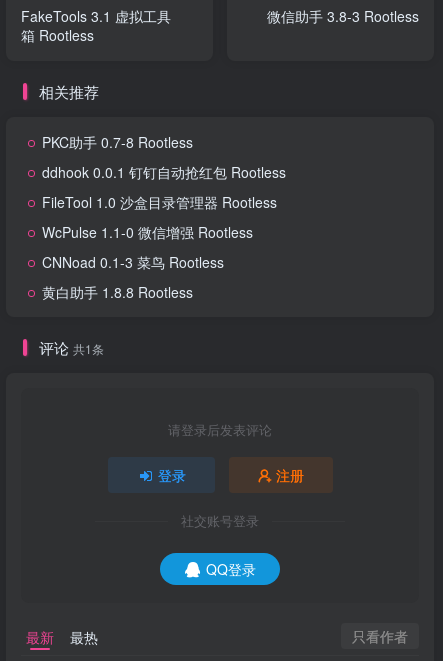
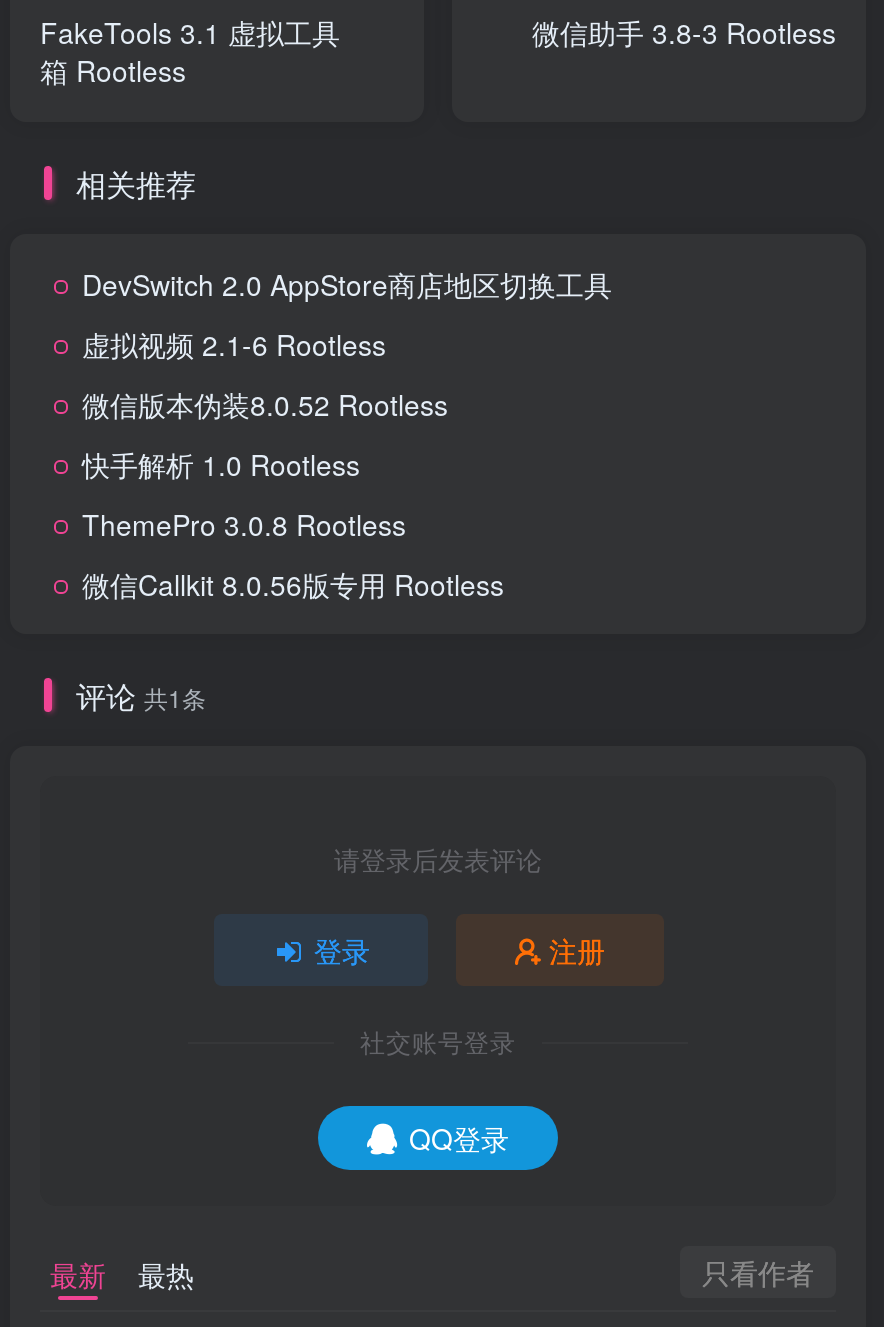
[42,132,193,152] PKC助手 0.7-8 Rootless -> [82,264,612,304] DevSwitch 2.0 AppStore商店地区切换工具
[42,162,286,182] ddhook 0.0.1 钉钉自动抢红包 Rootless -> [82,324,386,364] 虚拟视频 2.1-6 Rootless
[42,192,277,212] FileTool 1.0 沙盒目录管理器 Rootless -> [82,384,448,424] 微信版本伪装8.0.52 Rootless
[42,222,253,242] WcPulse 1.1-0 微信增强 Rootless -> [82,444,360,484] 快手解析 1.0 Rootless
[42,252,224,272] CNNoad 0.1-3 菜鸟 Rootless -> [82,504,406,544] ThemePro 3.0.8 Rootless
[42,282,193,302] 黄白助手 1.8.8 Rootless -> [82,564,504,604] 微信Callkit 8.0.56版专用 Rootless

